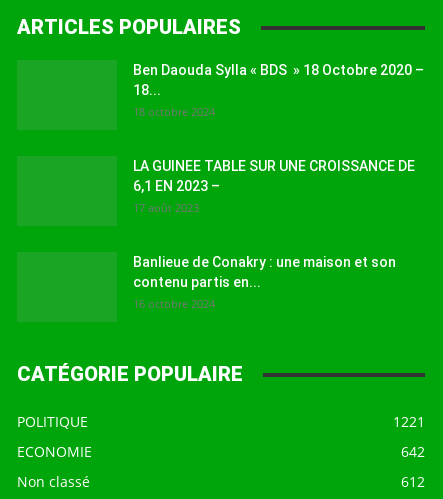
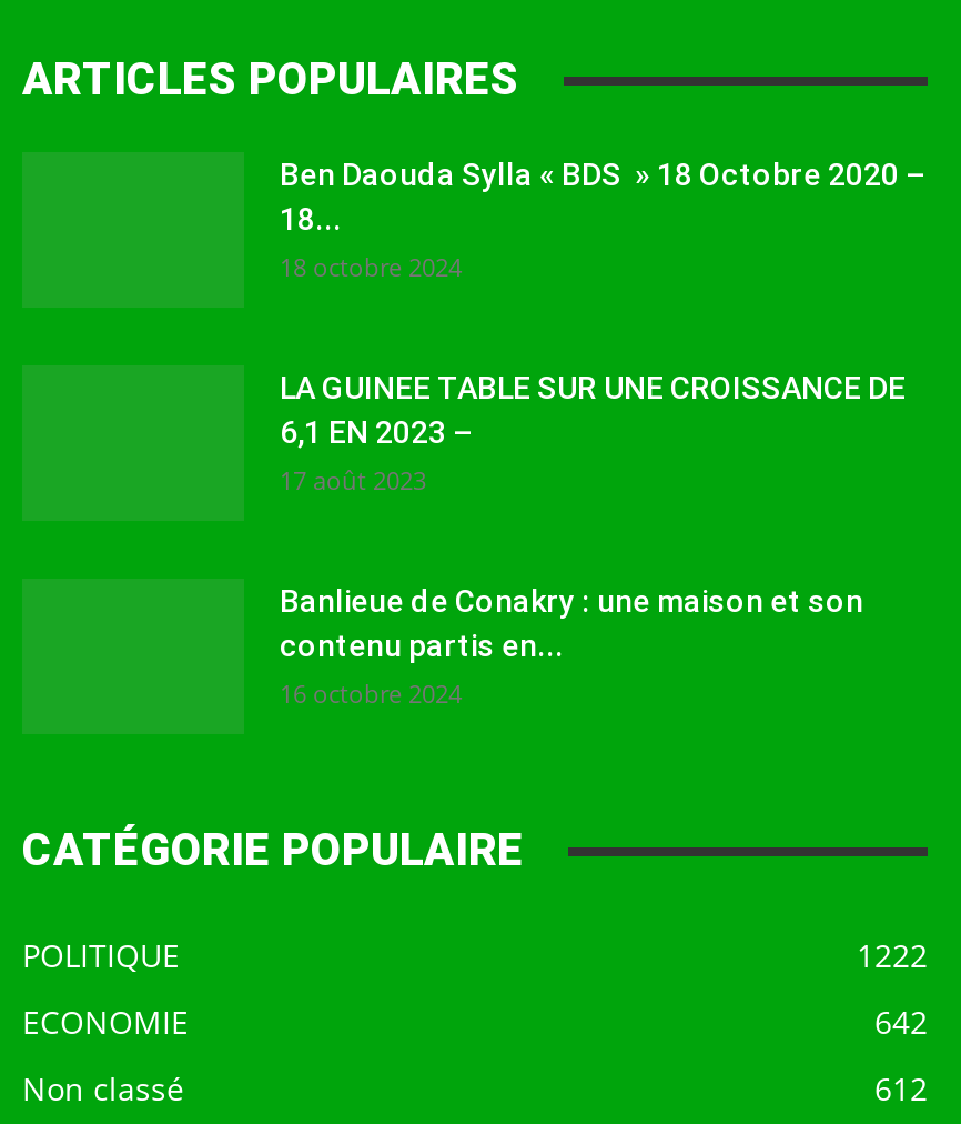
[393,412,425,431] 1221 -> [857,935,928,977] 1222

